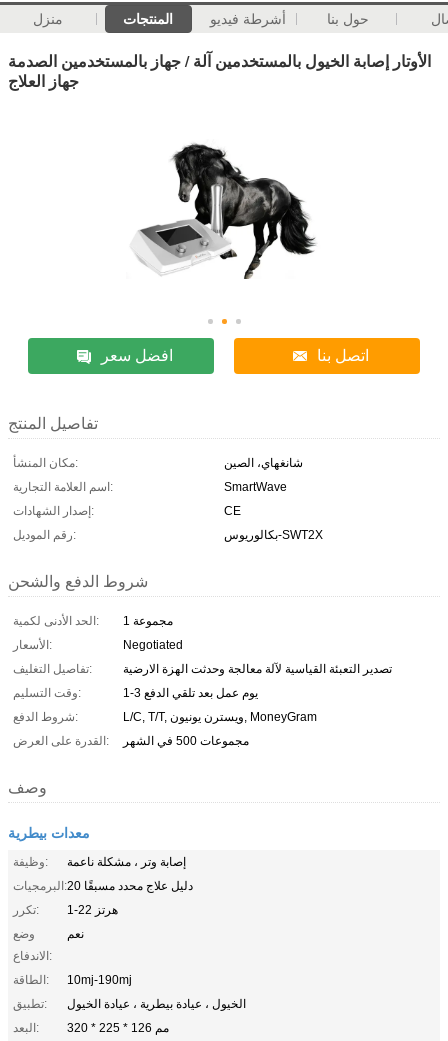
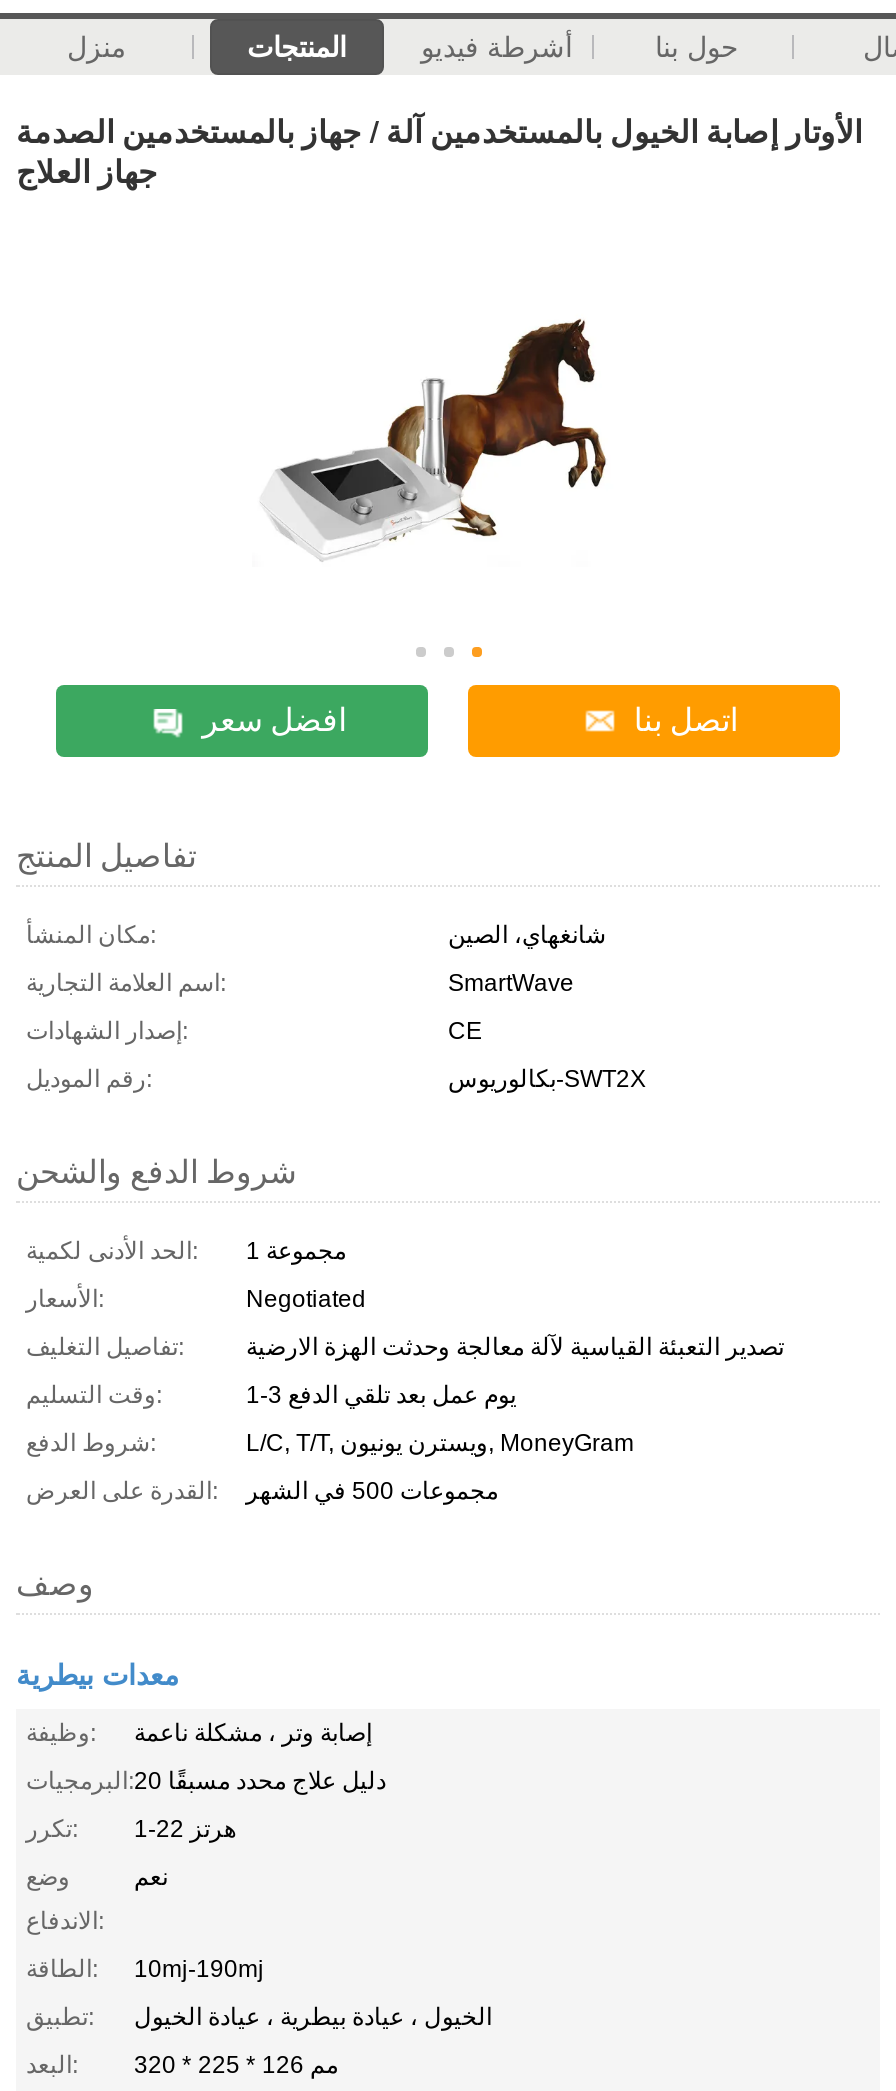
[171,143,316,280] [image] -> [344,297,630,567] [image]

